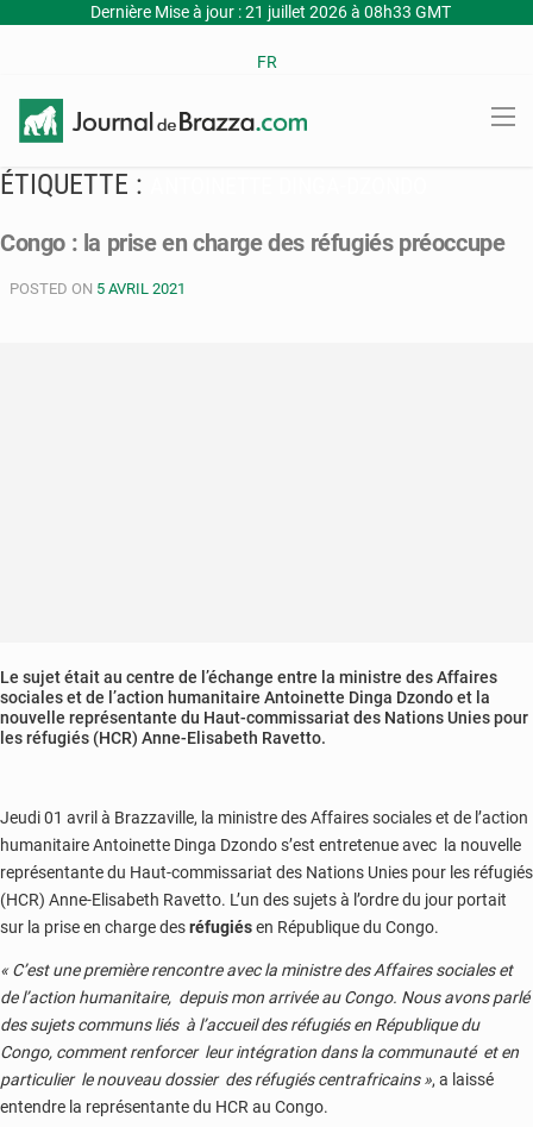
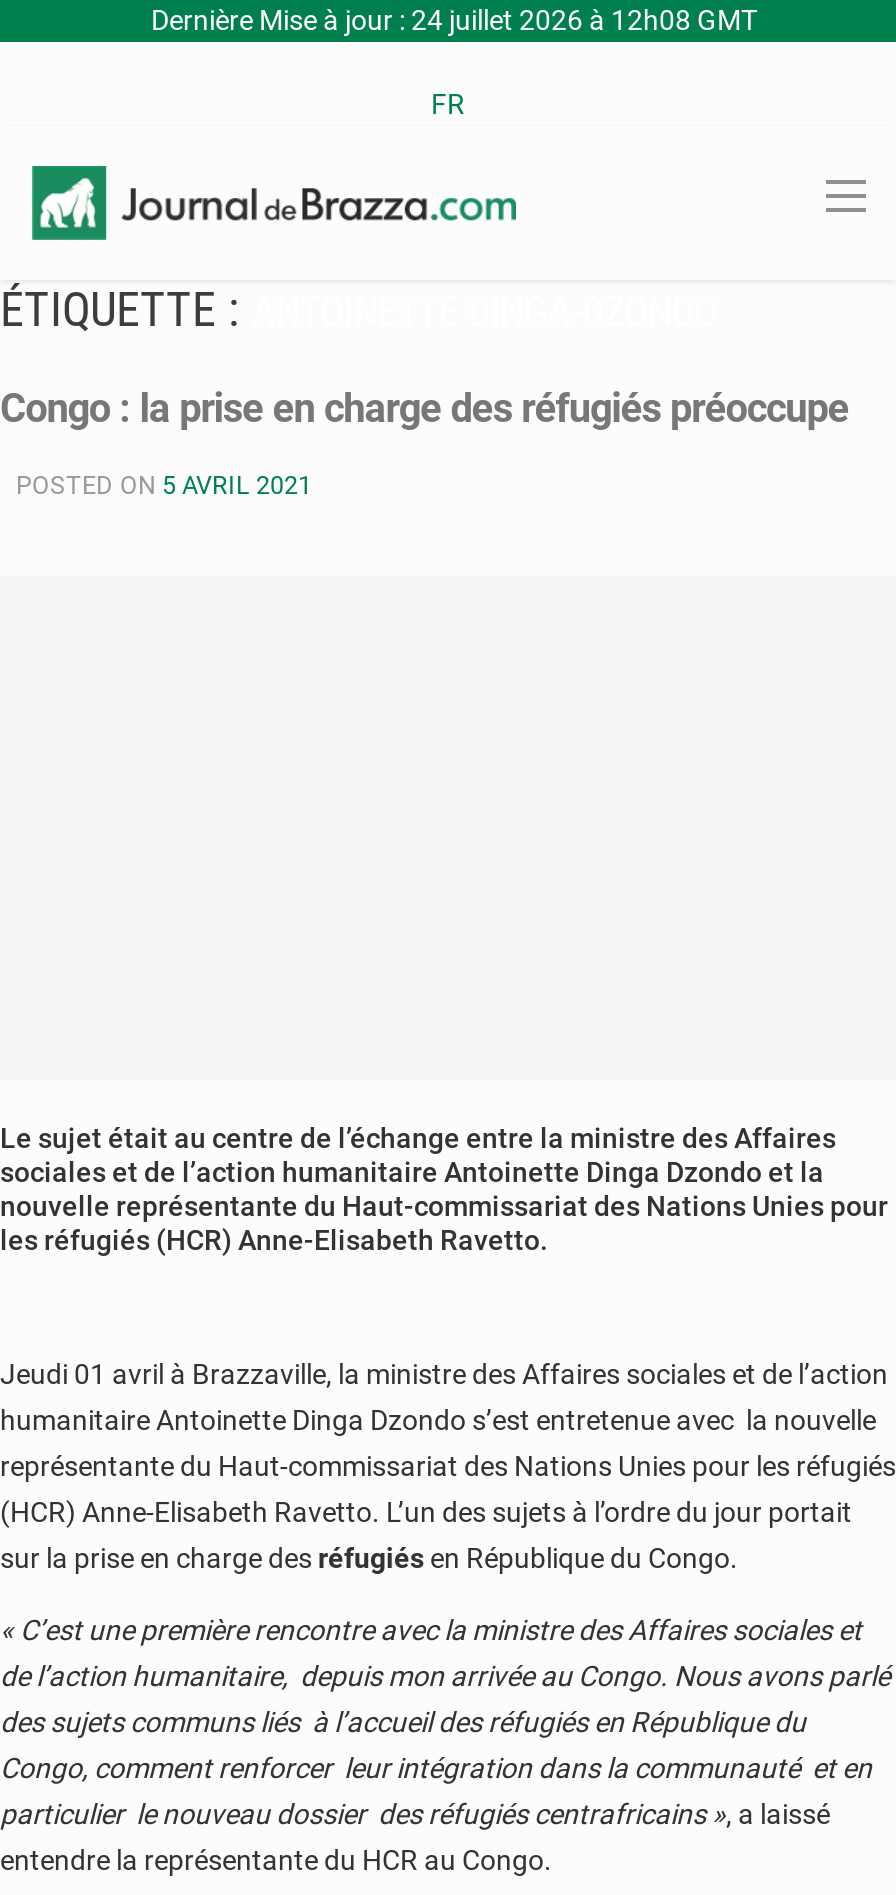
[86,2,450,21] Dernière Mise à jour : 21 juillet 2026 à 08h33 GMT -> [145,4,757,36] Dernière Mise à jour : 24 juillet 2026 à 12h08 GMT

